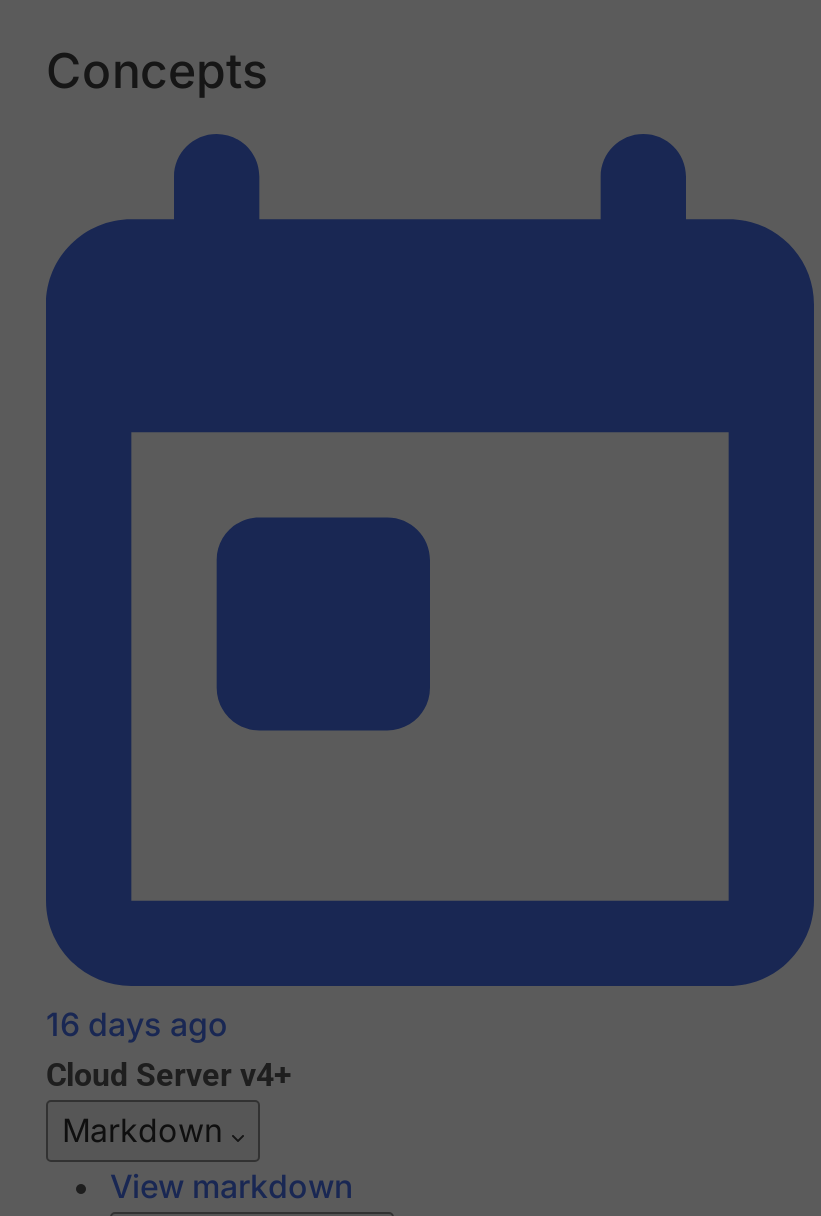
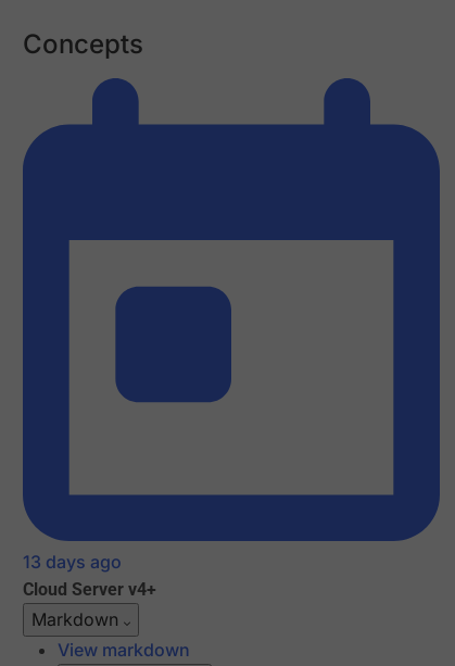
[46,1005,228,1045] 16 days ago -> [23,551,122,573] 13 days ago

